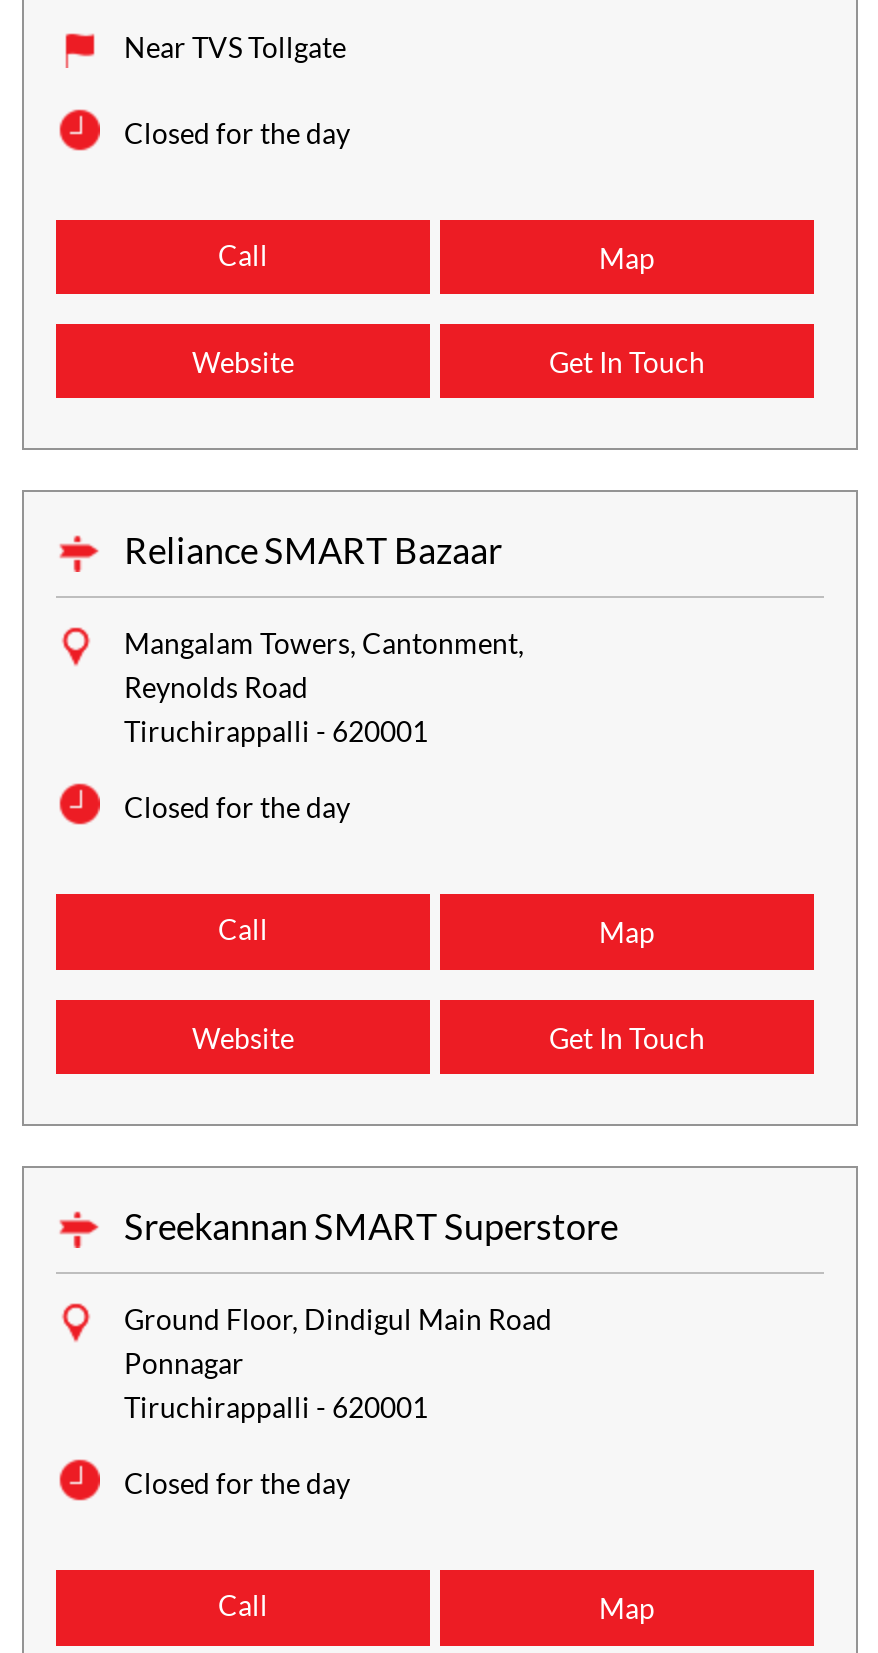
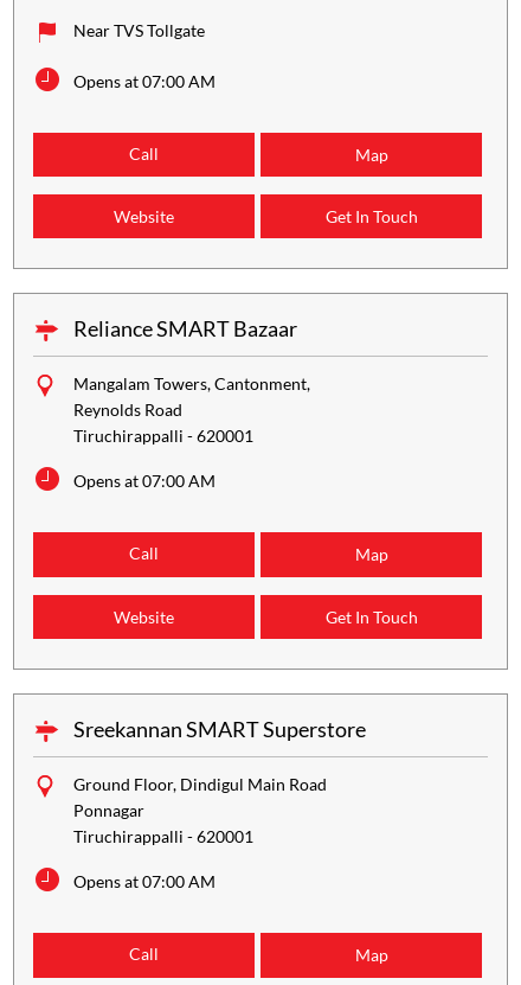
[124,115,350,149] Closed for the day -> [73,71,216,91] Opens at 07:00 AM
[124,791,350,825] Closed for the day -> [73,471,216,491] Opens at 07:00 AM
[124,1467,350,1501] Closed for the day -> [73,872,216,892] Opens at 07:00 AM

